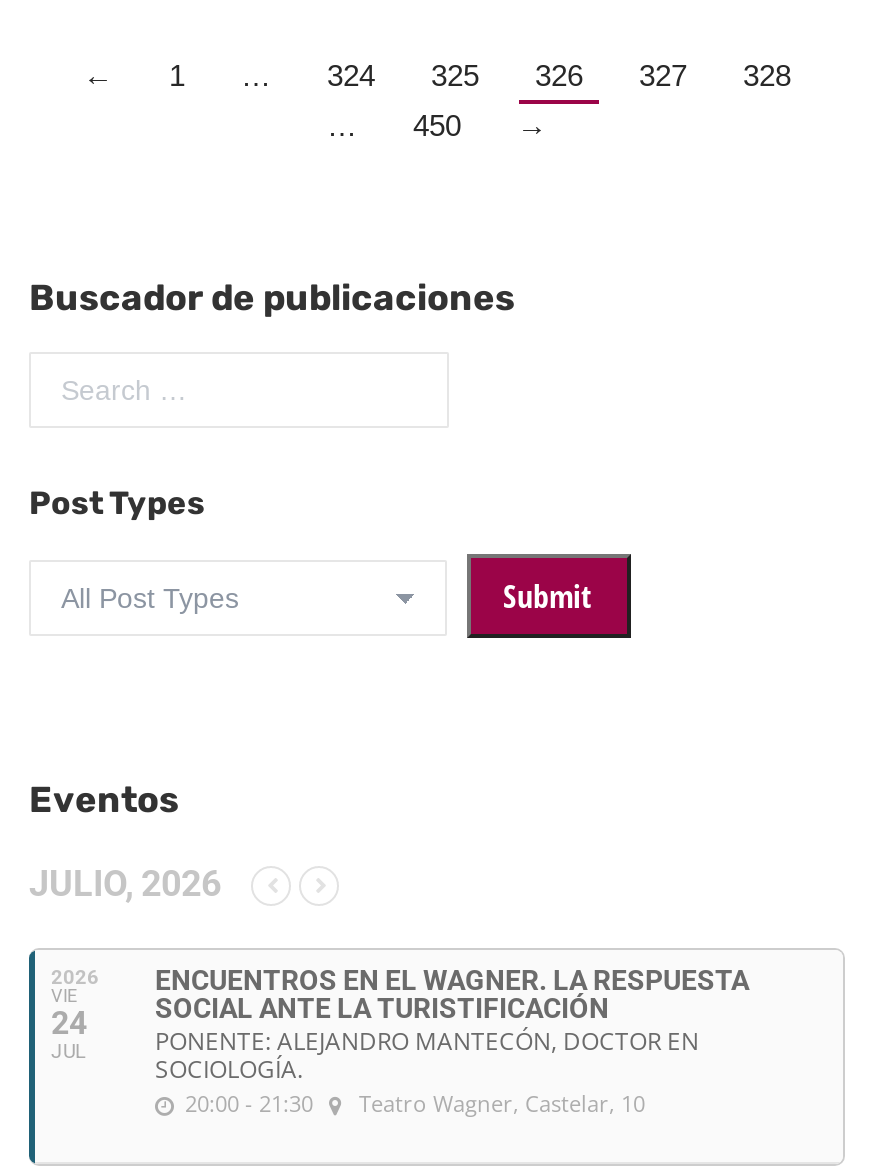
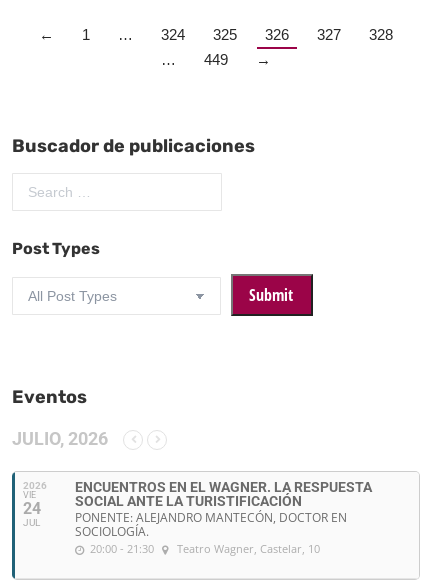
[413,107,461,141] 450 -> [204,51,228,68] 449

